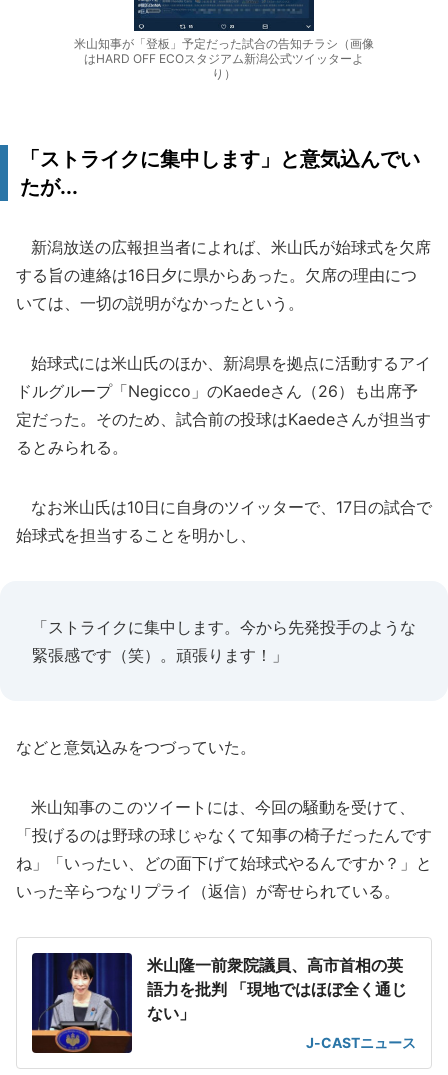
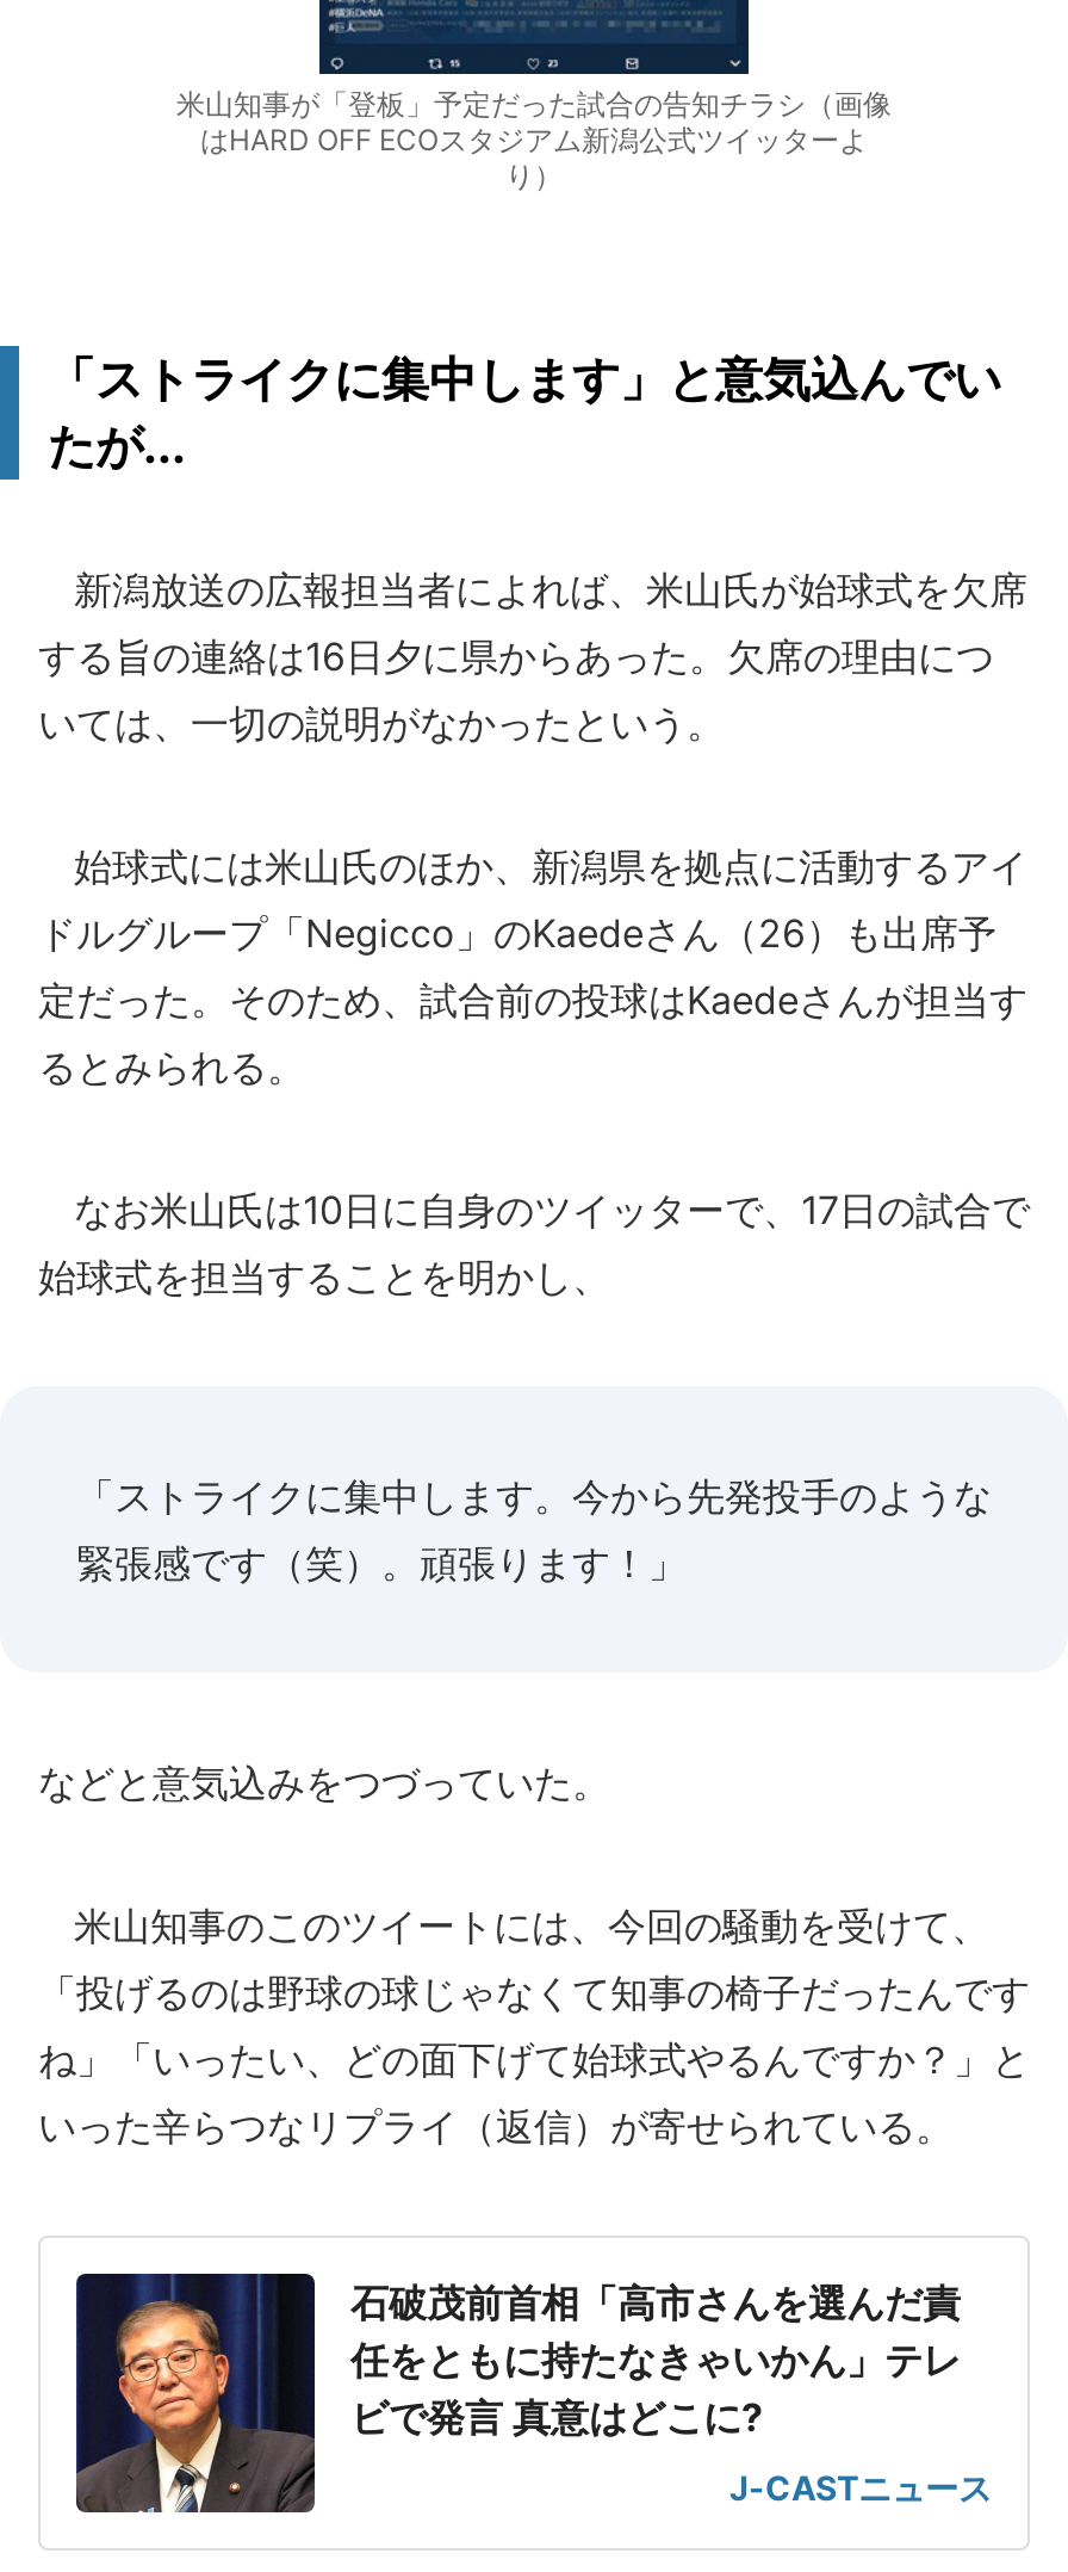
[31,953,407,1054] [image] | 米山隆一前衆院議員、高市首相の英 | 語力を批判 「現地ではほぼ全く通じ | ない」 -> [74,2274,961,2515] [image] | 石破茂前首相「高市さんを選んだ責 | 任をともに持たなきゃいかん」テレ | ビで発言 真意はどこに?

